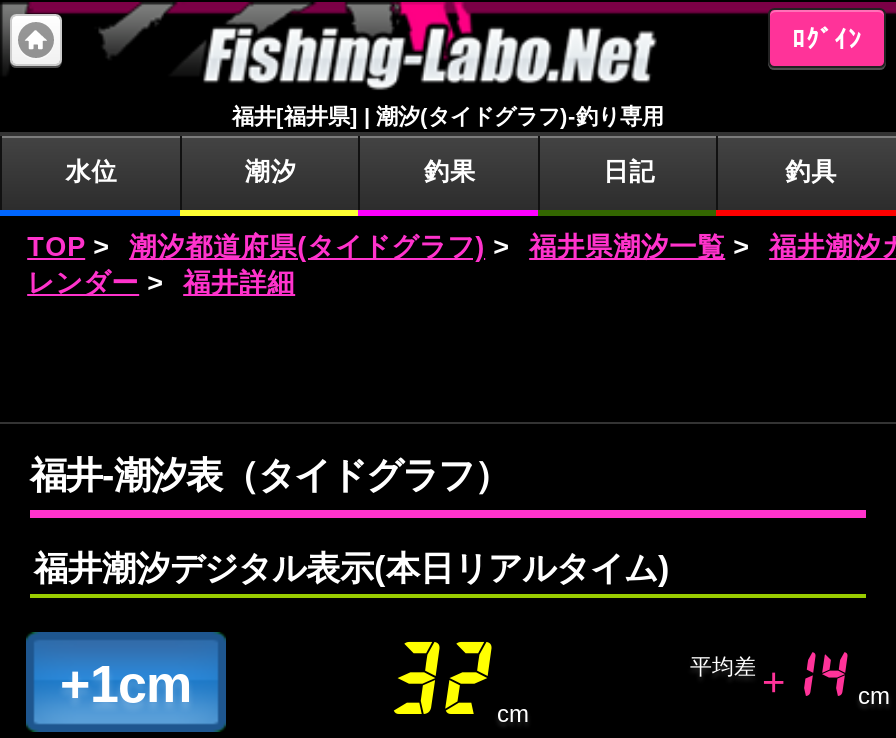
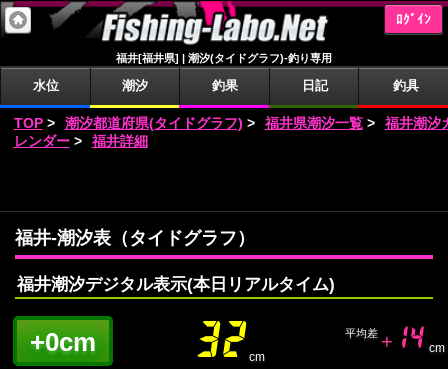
[60,653,192,713] +1cm -> [30,326,96,356] +0cm

